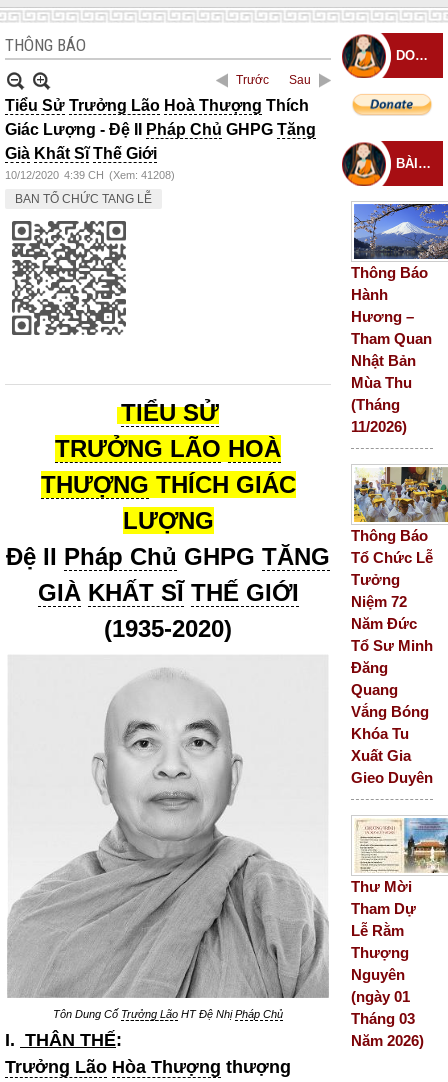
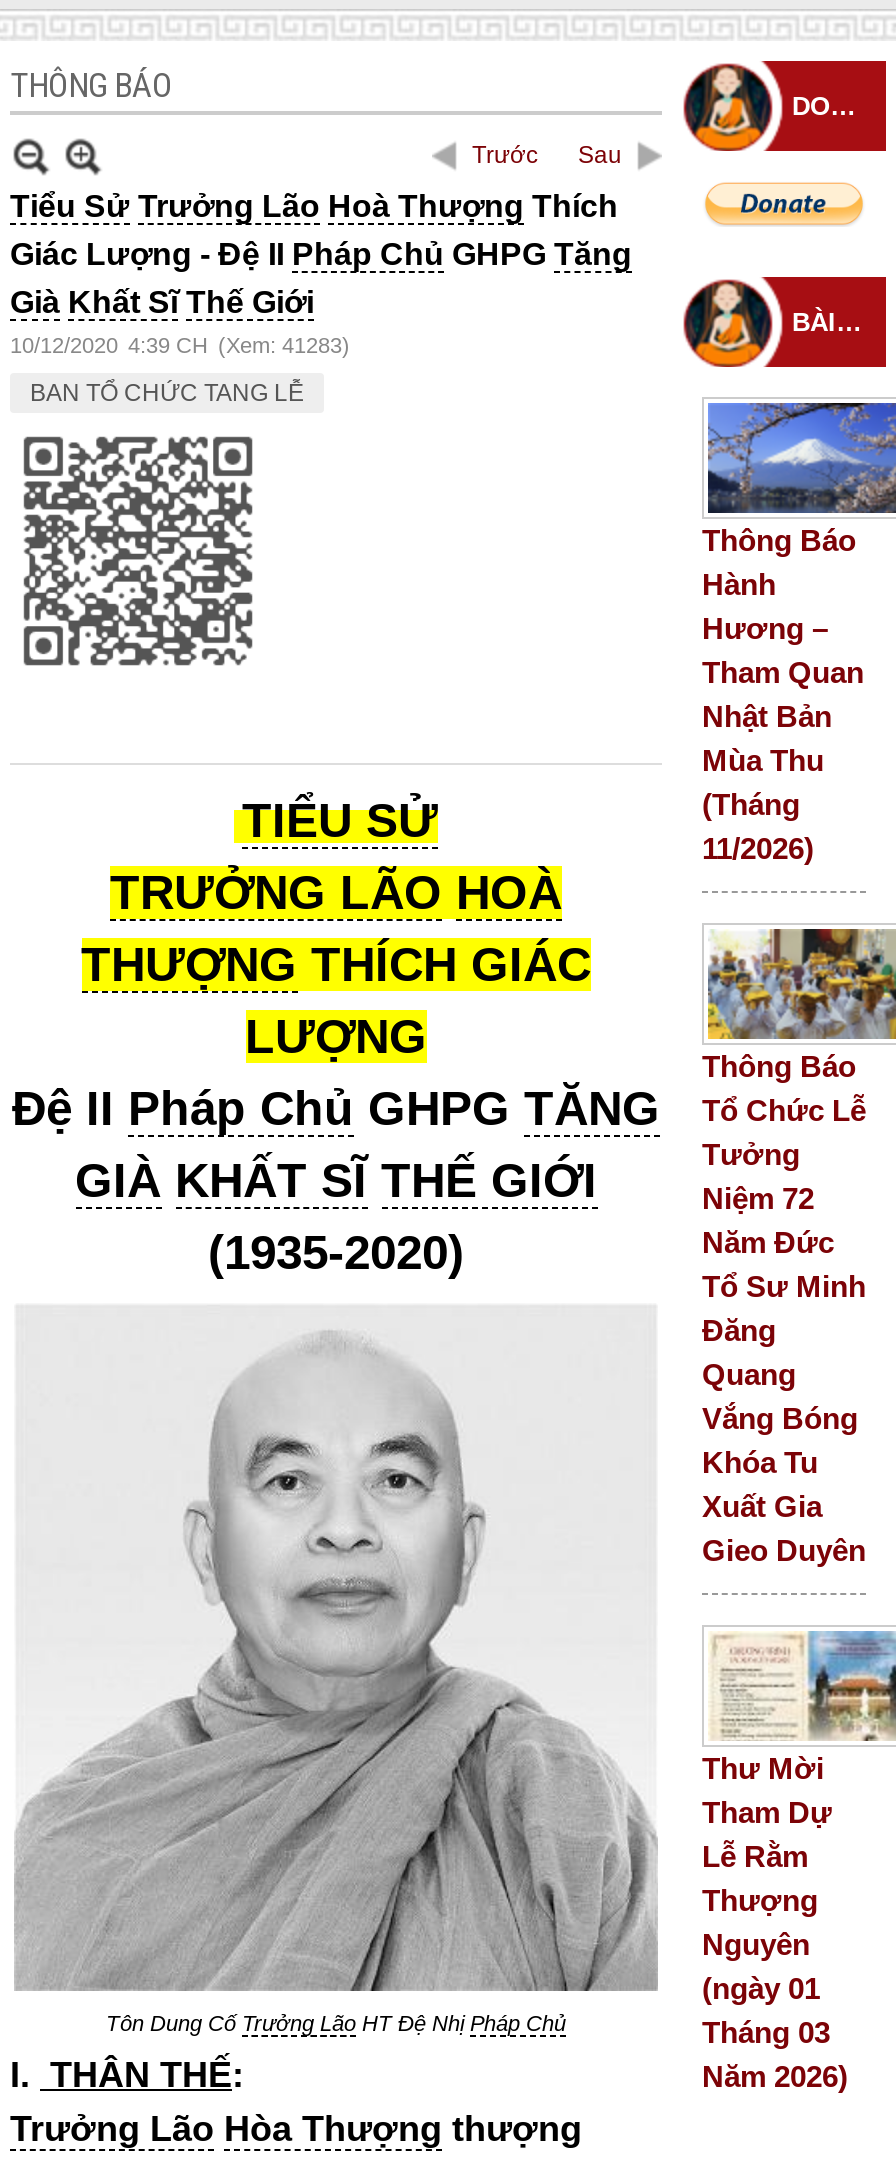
[5,169,175,181] 10/12/2020 4:39 CH (Xem: 41208) -> [10,334,350,358] 10/12/2020 4:39 CH (Xem: 41283)

